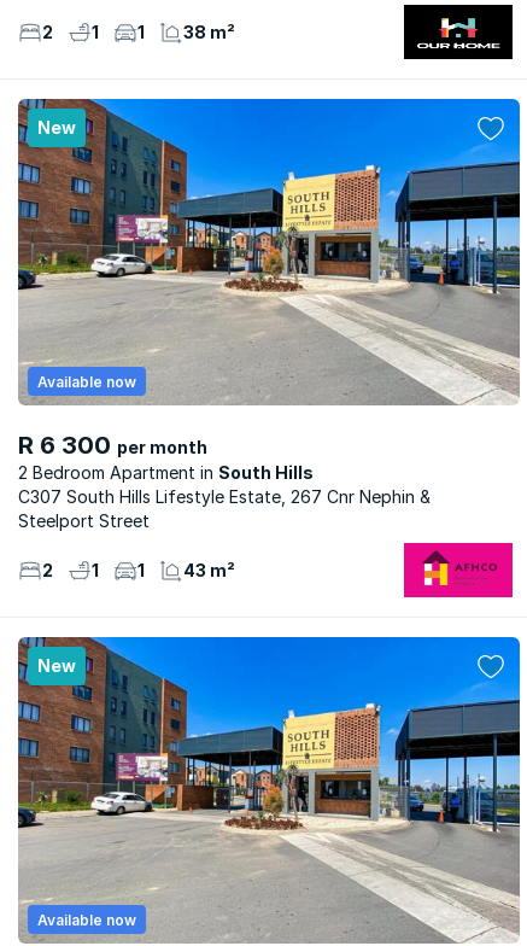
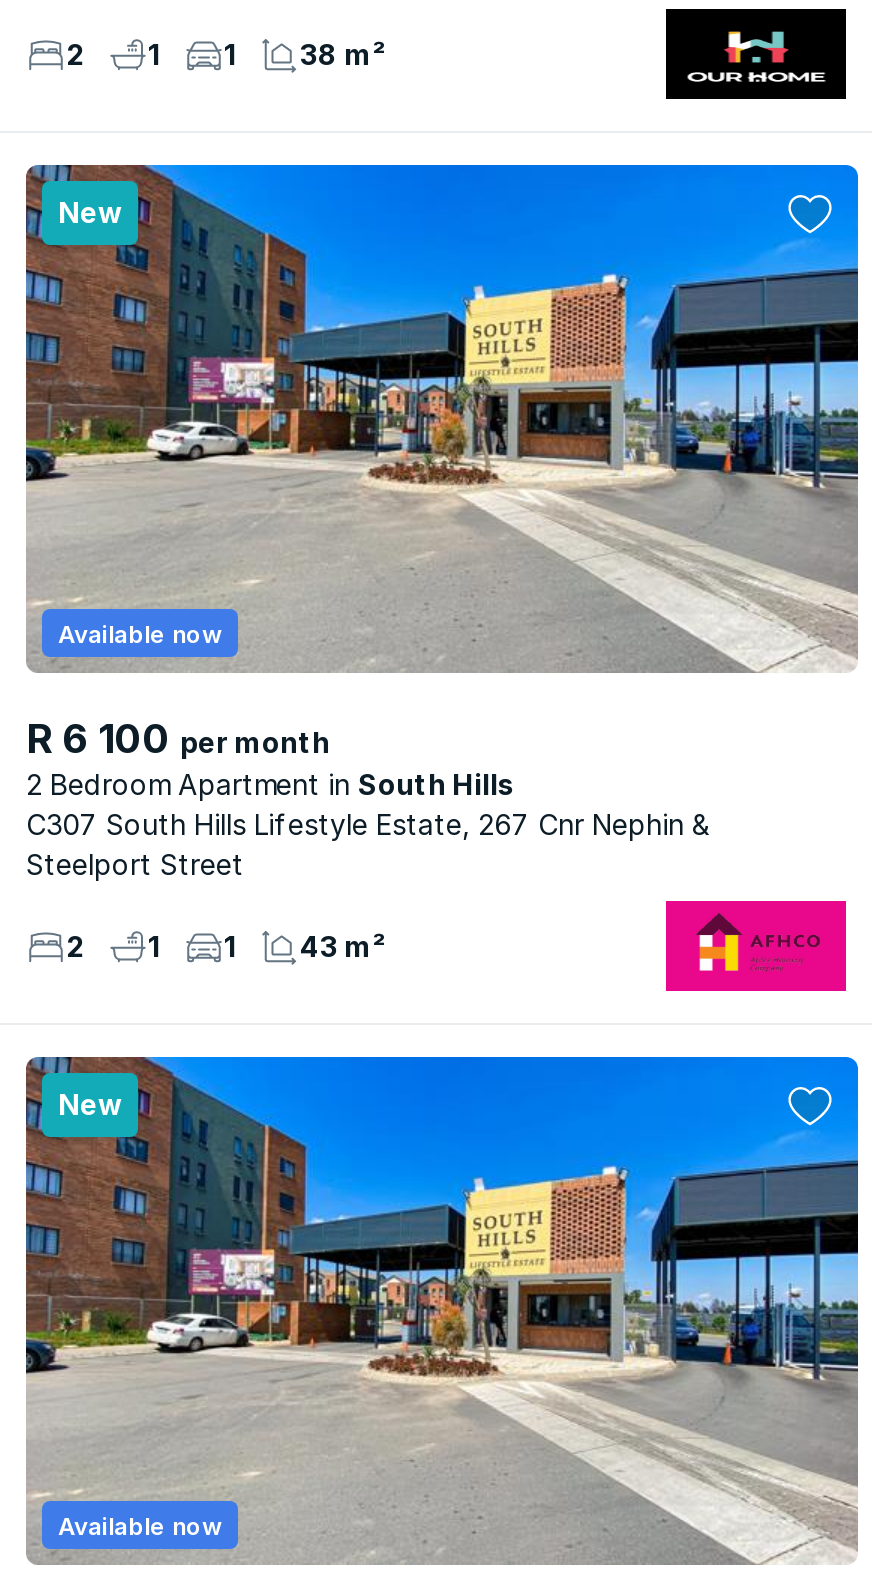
[18,431,207,460] R 6 300 per month -> [26,716,330,764] R 6 100 per month

